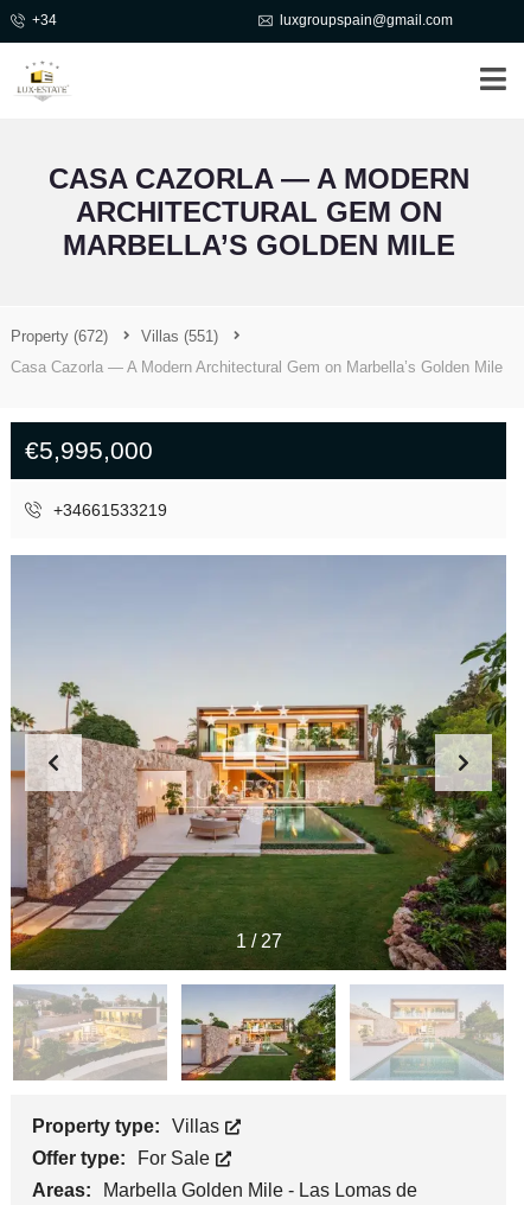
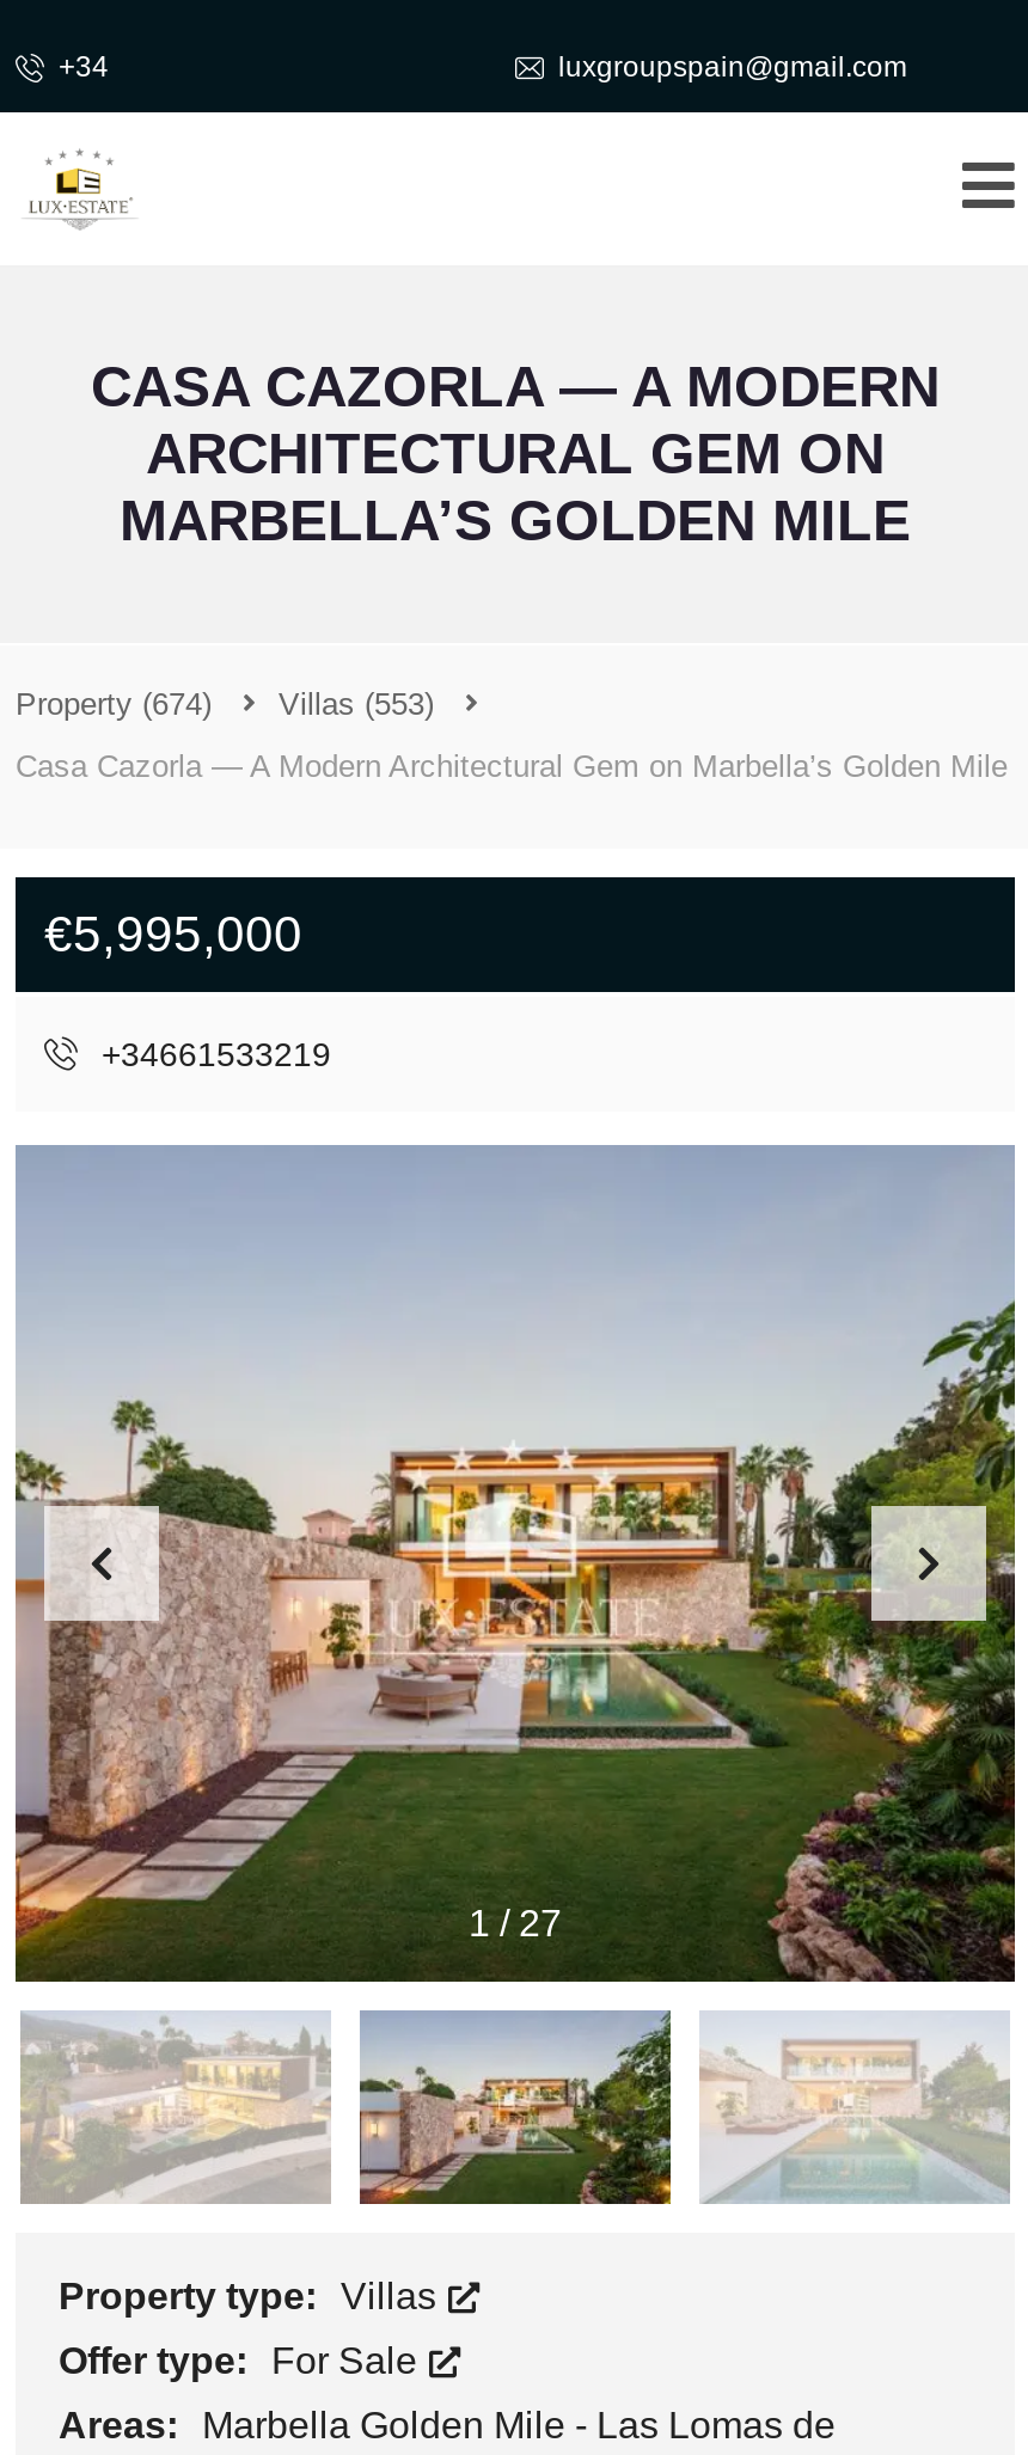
[11,327,108,345] Property (672) -> [16,686,212,722] Property (674)
[141,327,218,345] Villas (551) -> [279,686,434,722] Villas (553)

